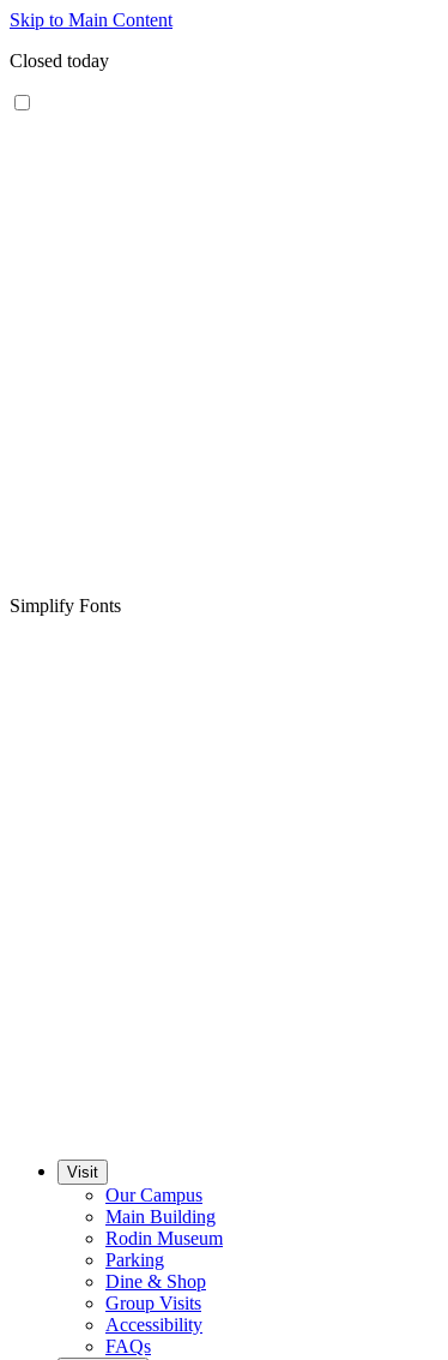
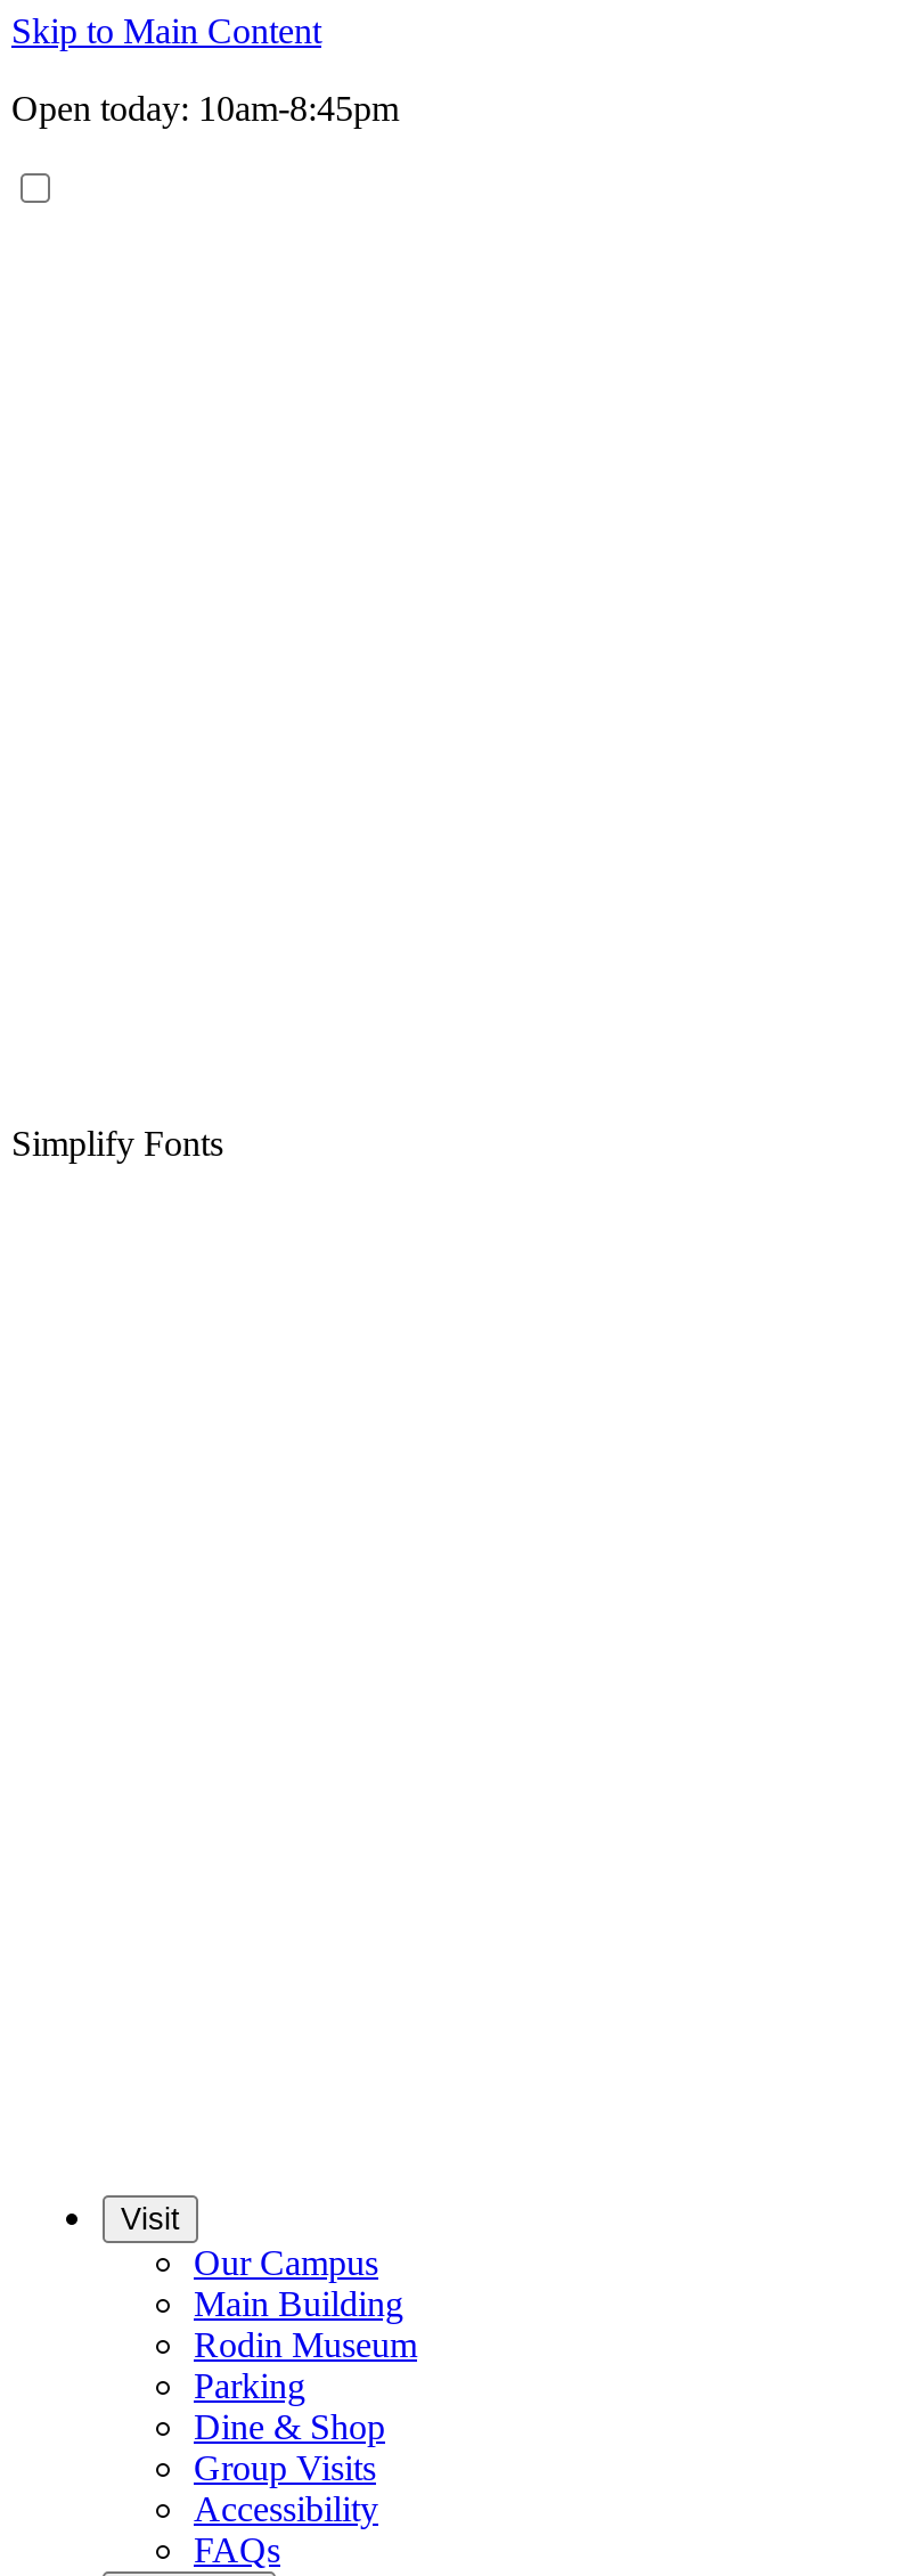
[10,50,109,71] Closed today -> [11,89,399,128] Open today: 10am-8:45pm

